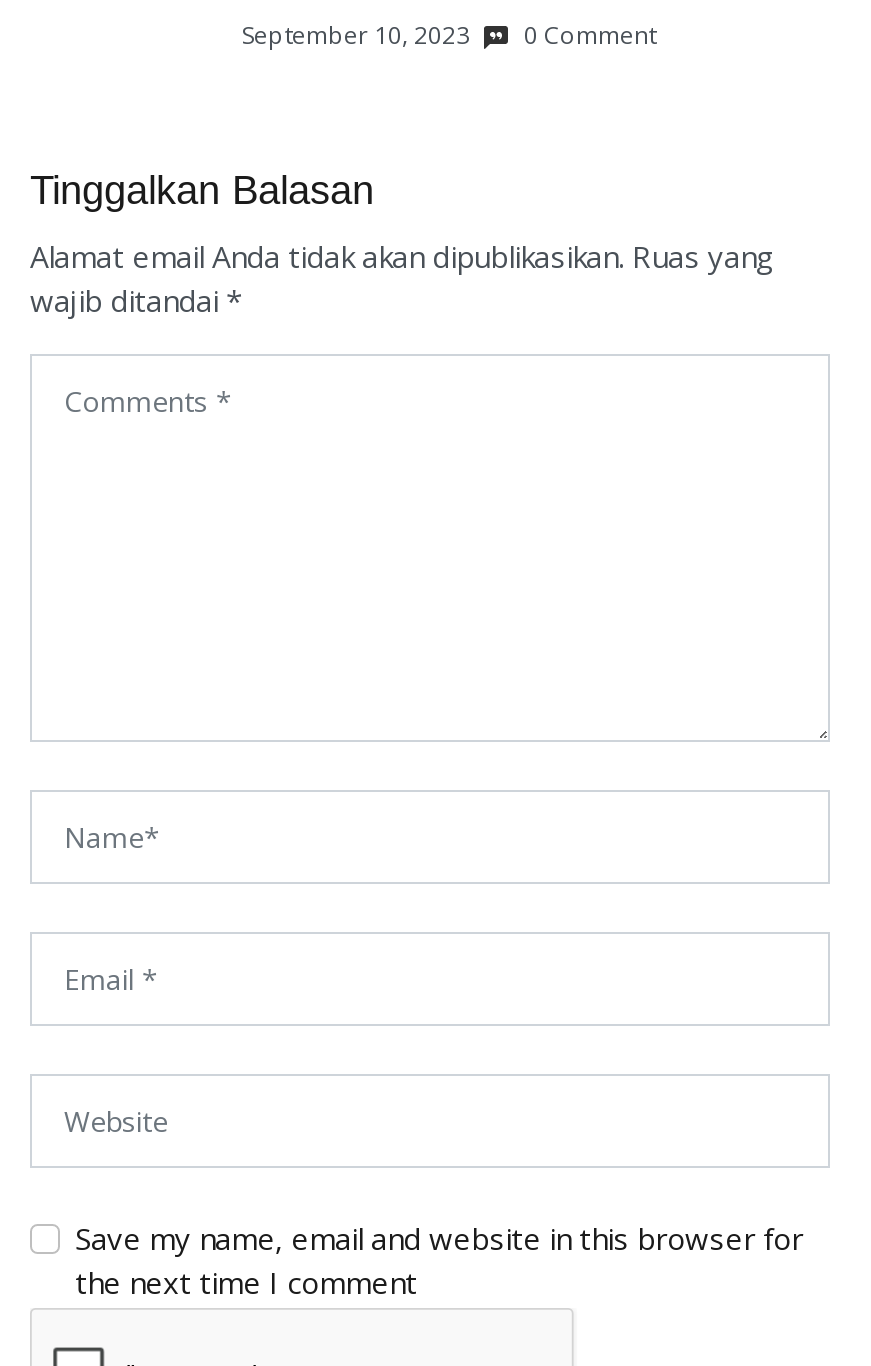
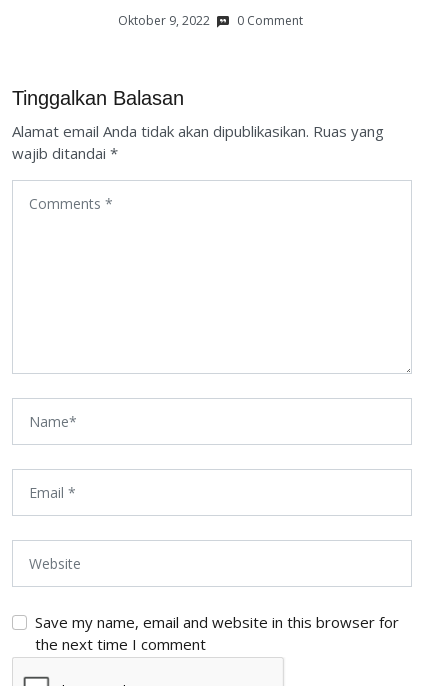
[242,18,656,52] September 10, 2023 0 Comment -> [118,12,303,29] Oktober 9, 2022 0 Comment

